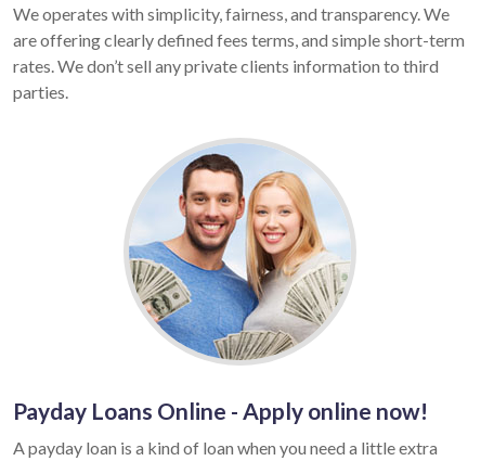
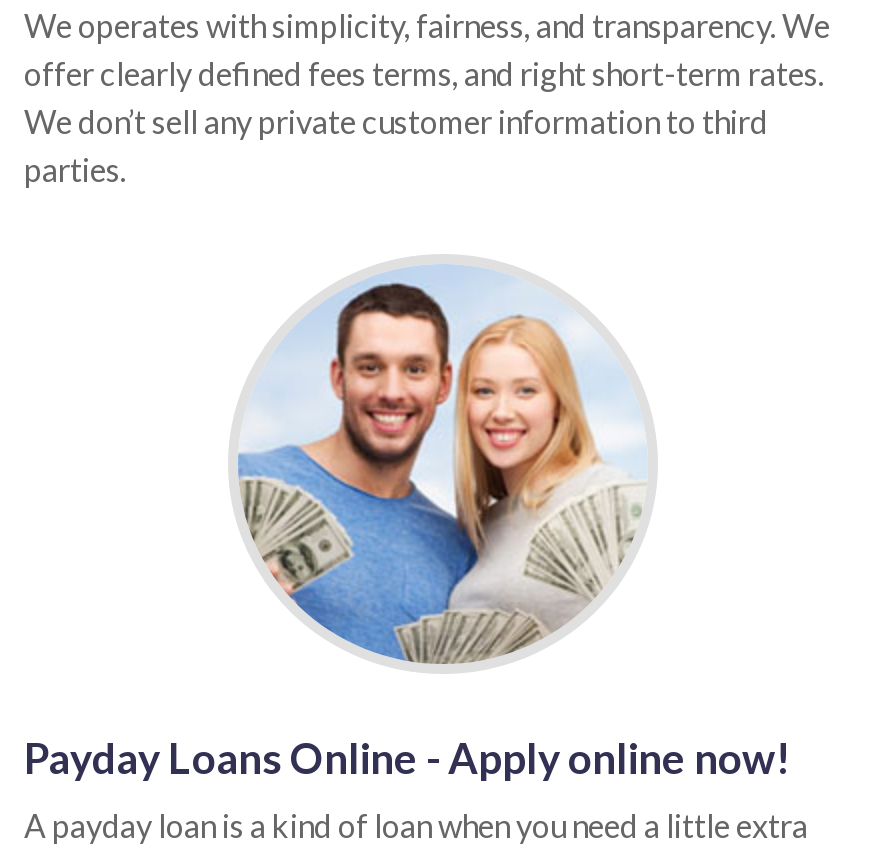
[13,29,465,76] are offering clearly defined fees terms, and simple short-term | rates. We don’t sell any private clients information to third -> [24,54,824,140] offer clearly defined fees terms, and right short-term rates. | We don’t sell any private customer information to third

